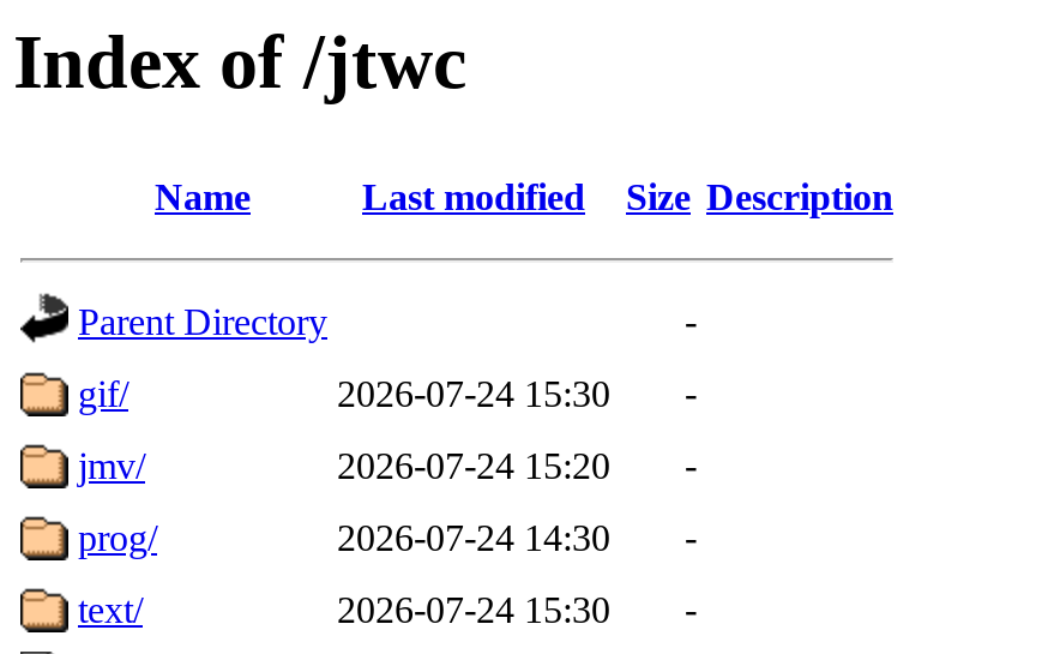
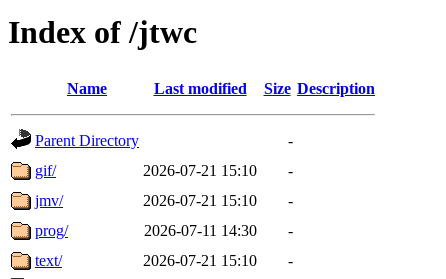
[337,373,610,414] 2026-07-24 15:30 -> [143,162,257,179] 2026-07-21 15:10
[337,445,610,486] 2026-07-24 15:20 -> [143,192,257,209] 2026-07-21 15:10
[337,517,610,558] 2026-07-24 14:30 -> [144,222,257,239] 2026-07-11 14:30
[337,589,610,630] 2026-07-24 15:30 -> [143,252,257,269] 2026-07-21 15:10

